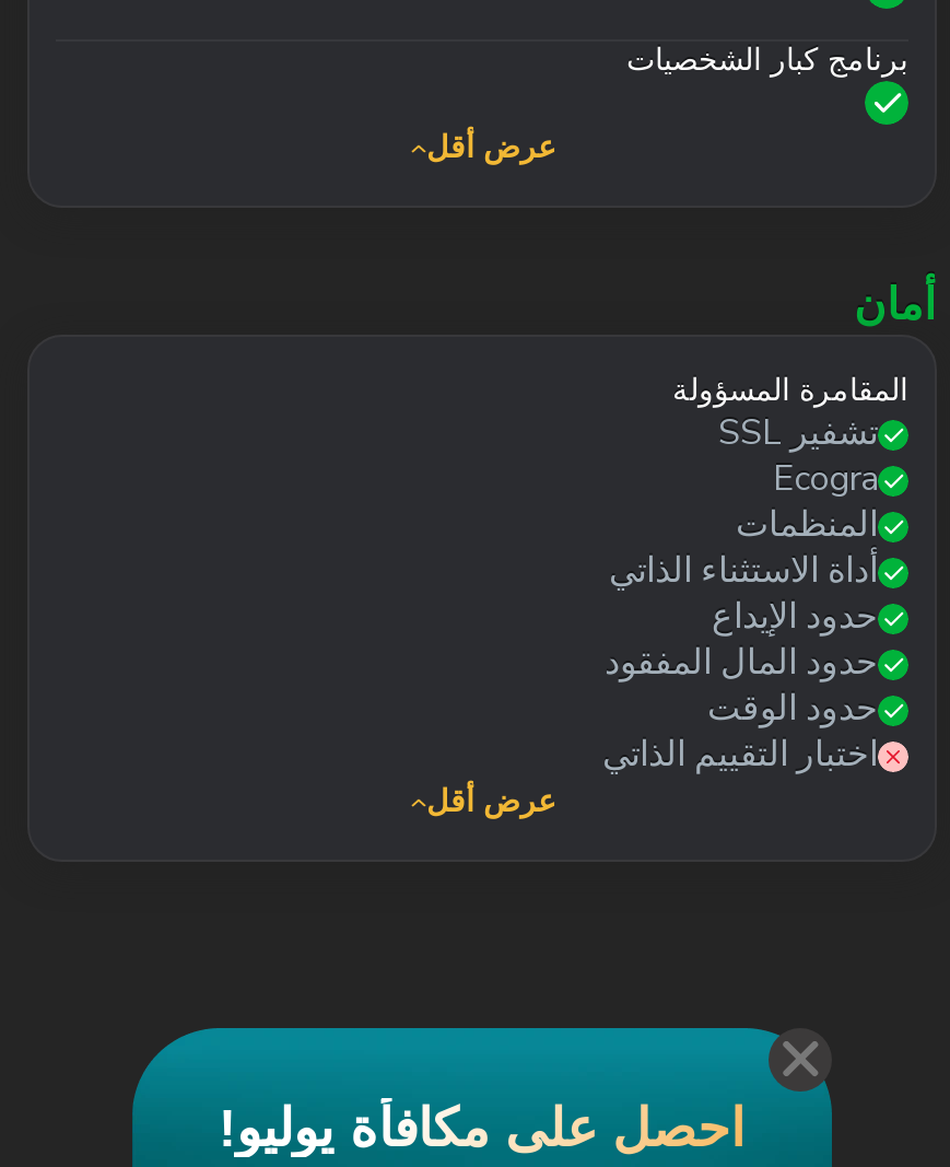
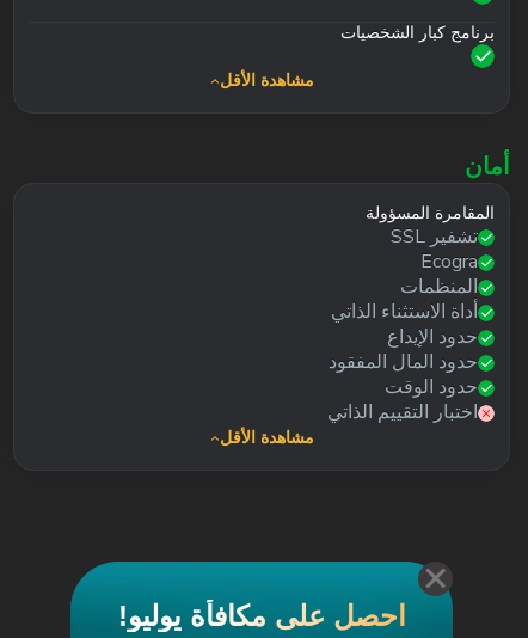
[426,127,555,168] عرض أقل -> [219,69,314,92] مشاهدة الأقل
[426,781,555,822] عرض أقل -> [219,427,314,449] مشاهدة الأقل

